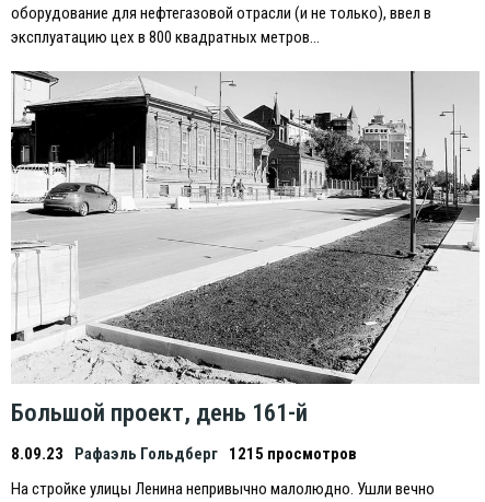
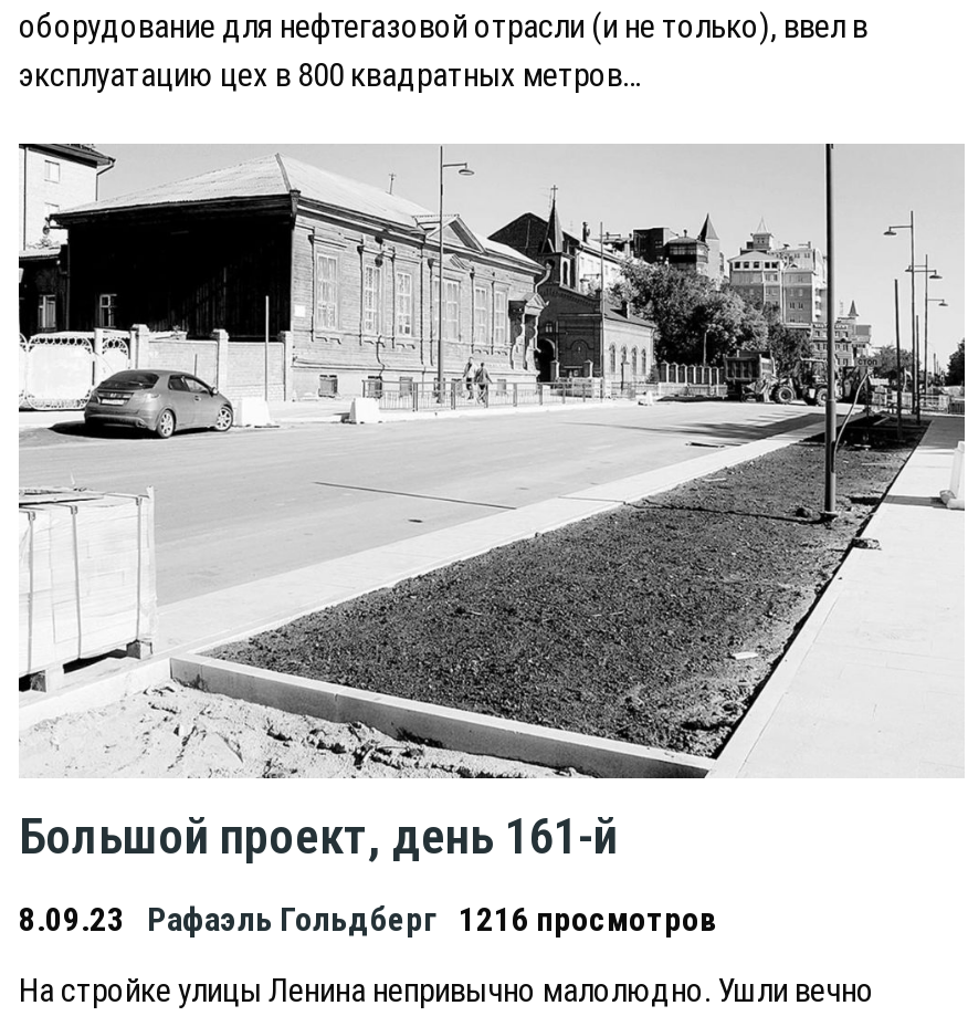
[11,444,357,464] 8.09.23 Рафаэль Гольдберг 1215 просмотров -> [19,899,717,939] 8.09.23 Рафаэль Гольдберг 1216 просмотров

